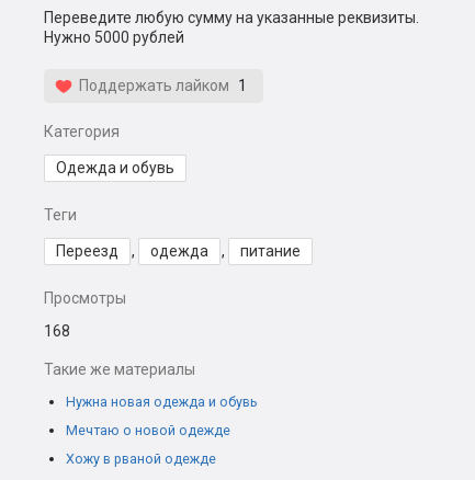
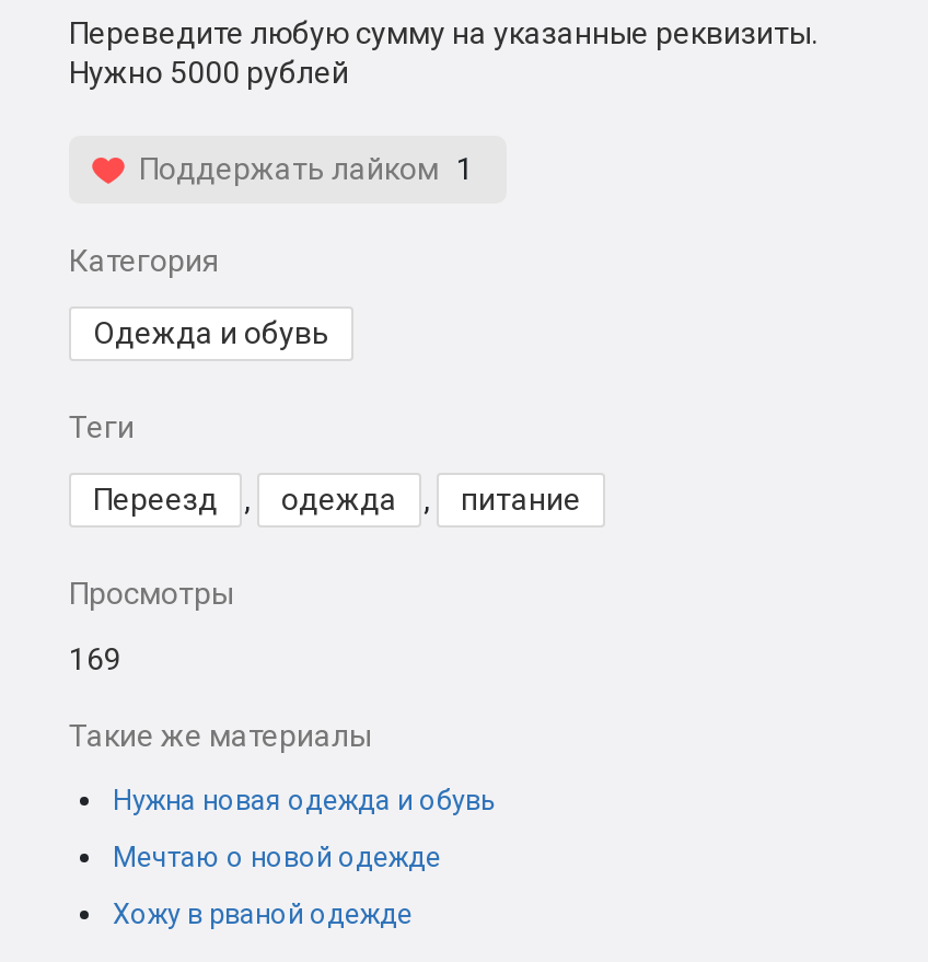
[44,322,70,340] 168 -> [69,641,121,676] 169

